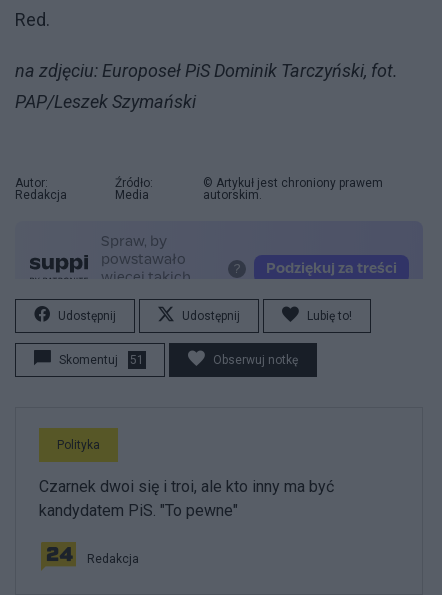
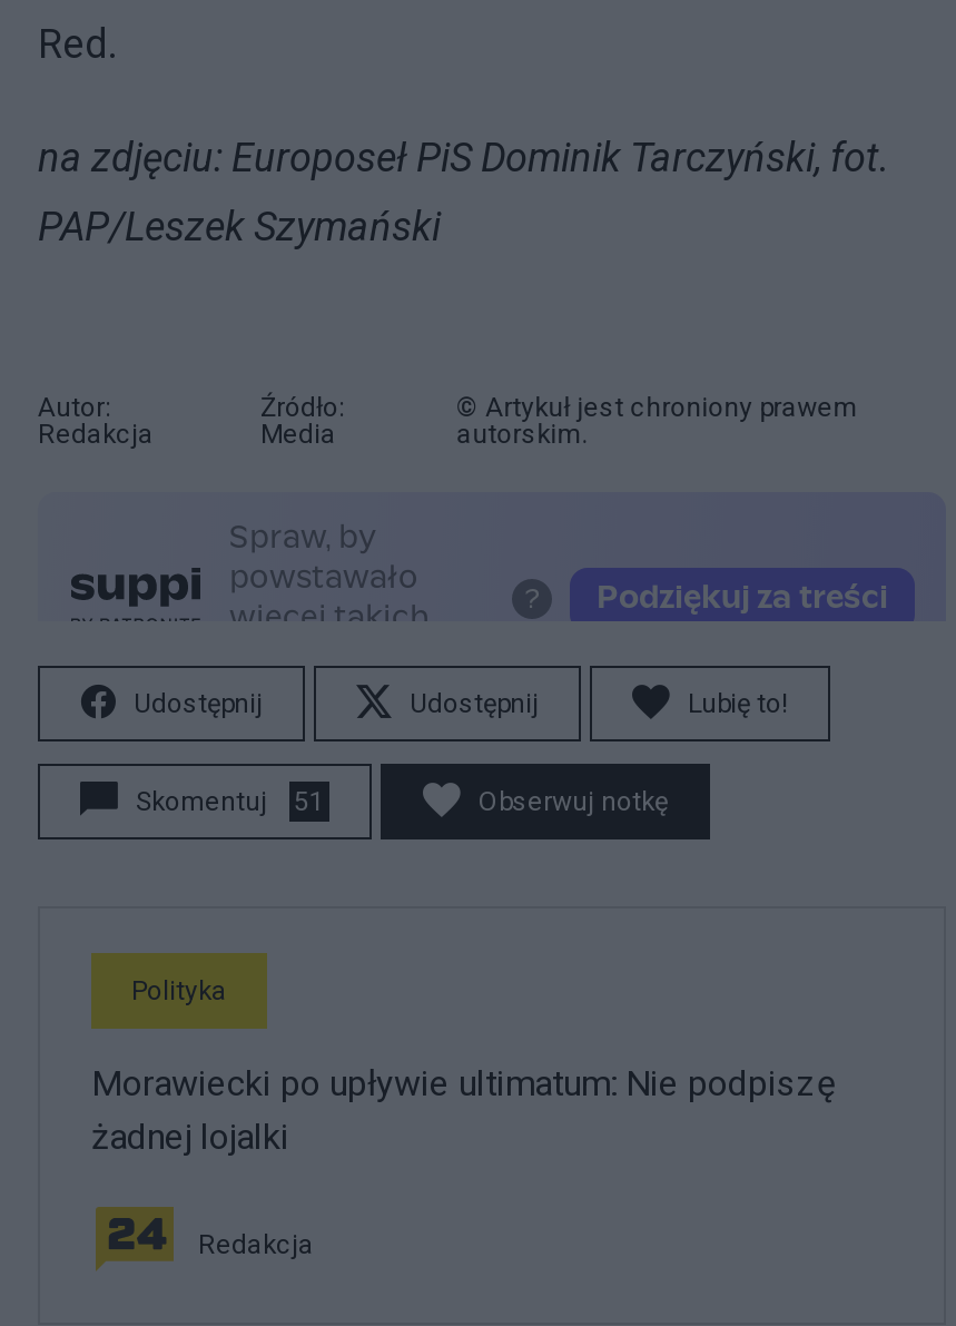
[39,476,334,519] Czarnek dwoi się i troi, ale kto inny ma być | kandydatem PiS. "To pewne" -> [91,1062,835,1158] Morawiecki po upływie ultimatum: Nie podpiszę | żadnej lojalki

